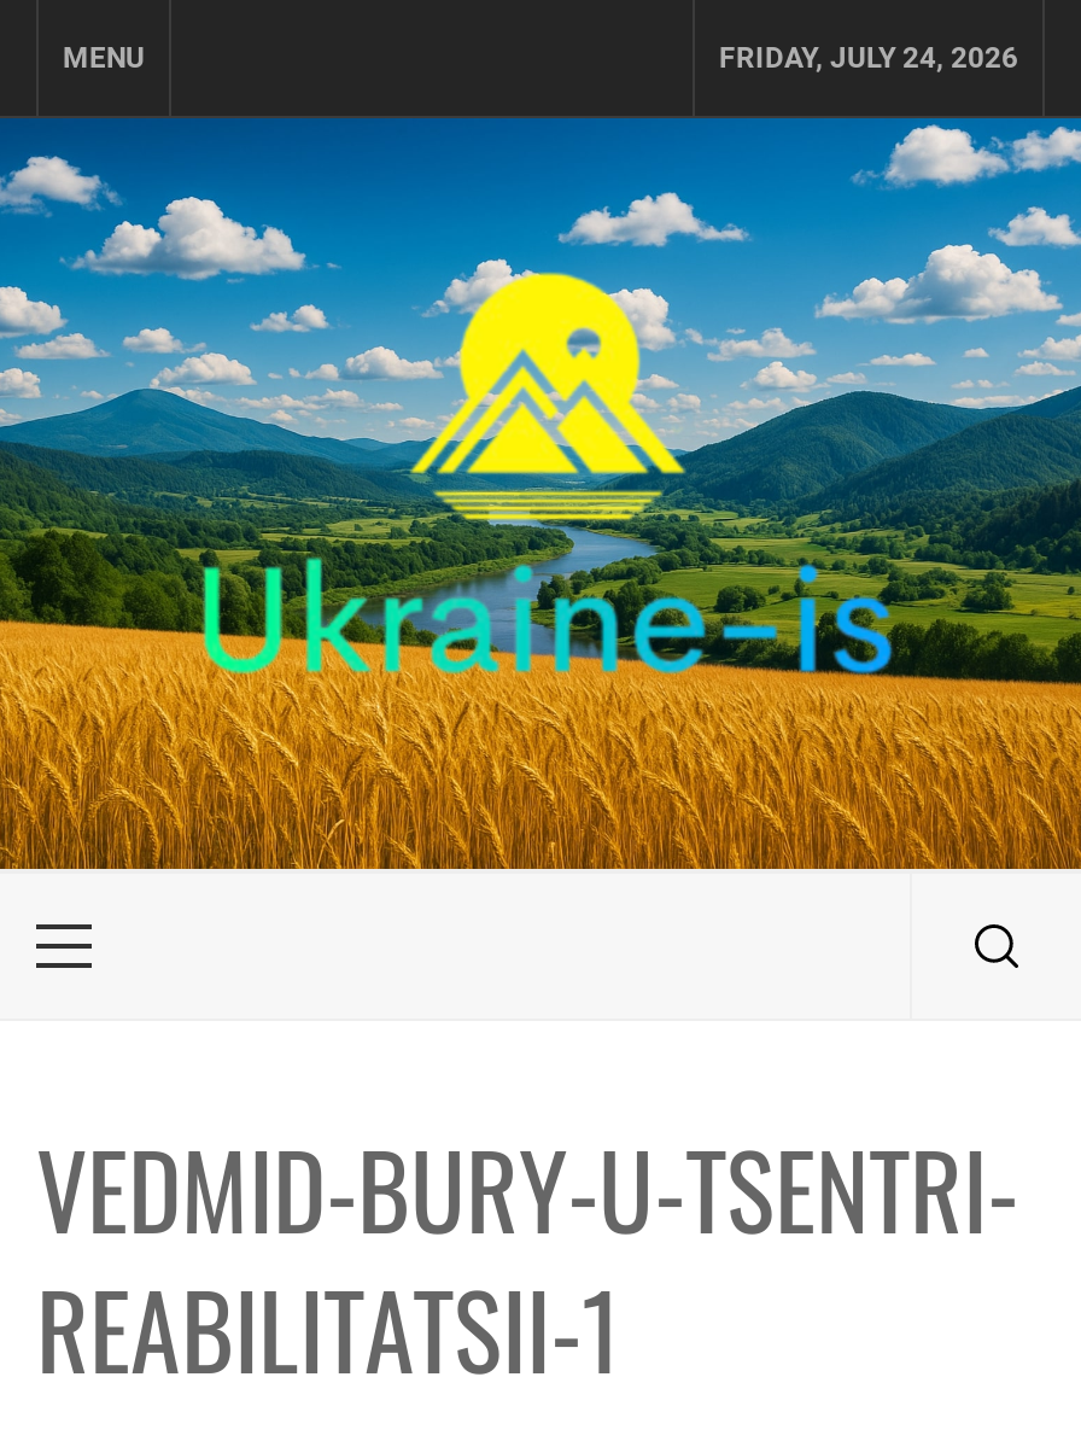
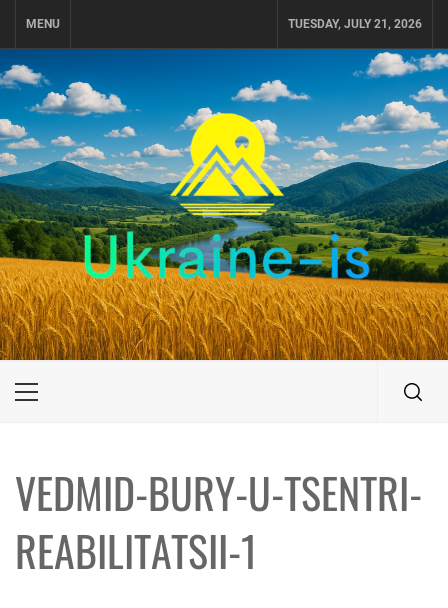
[719,41,1018,75] FRIDAY, JULY 24, 2026 -> [288,17,422,31] TUESDAY, JULY 21, 2026

